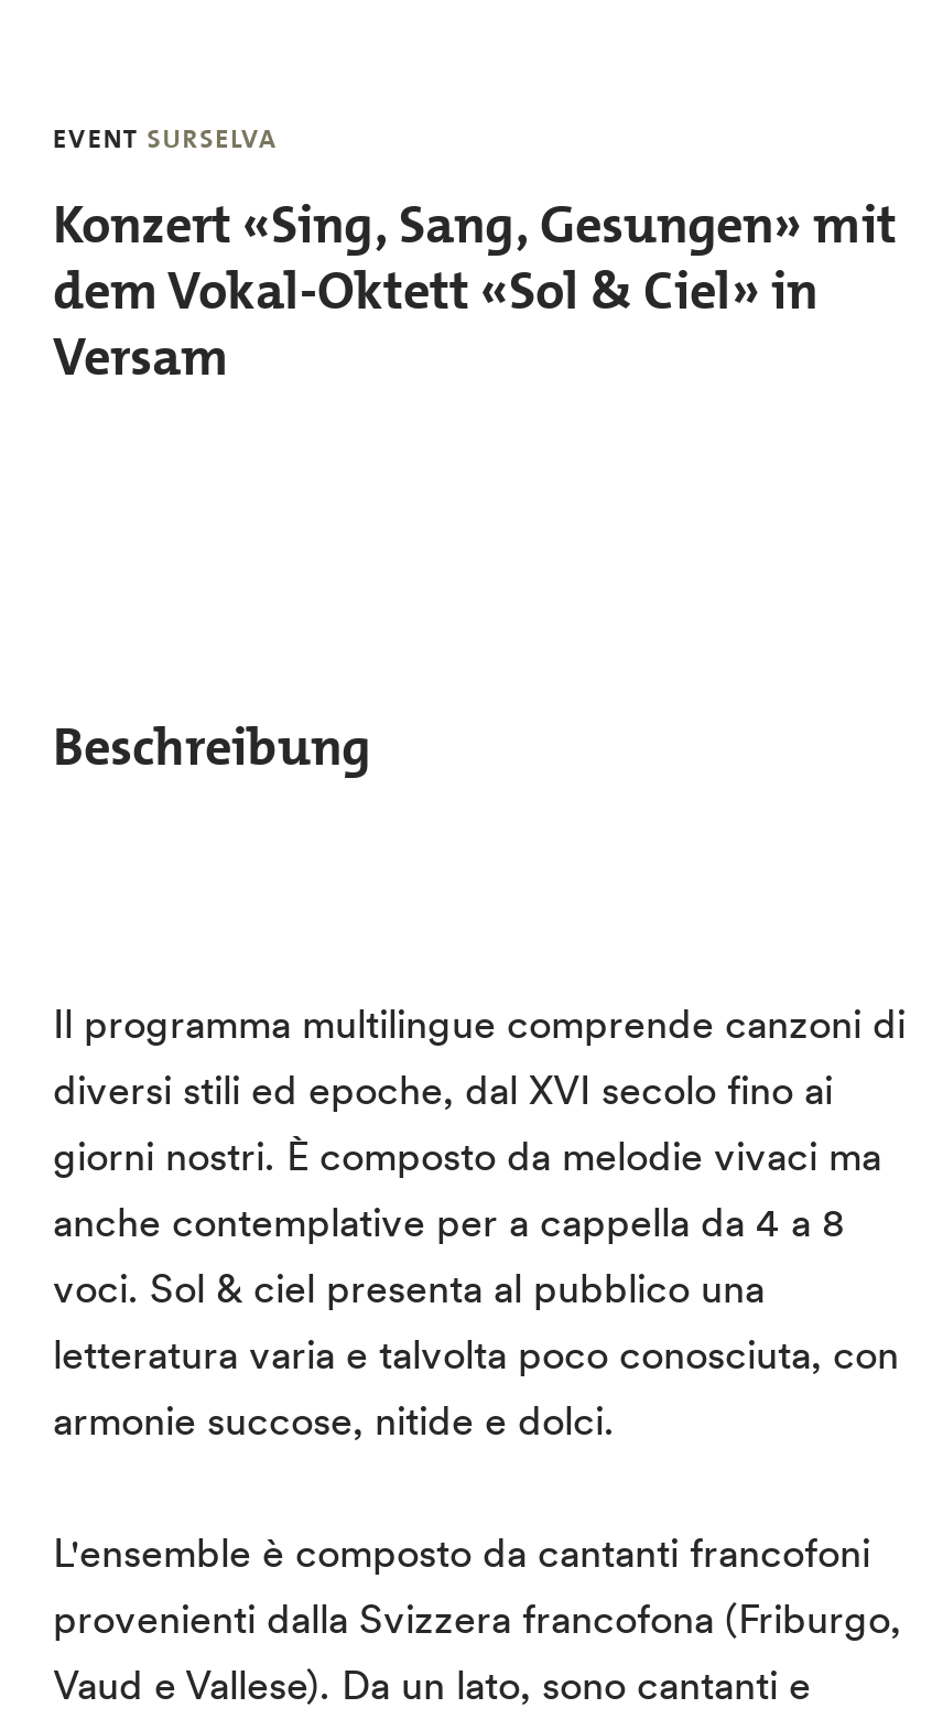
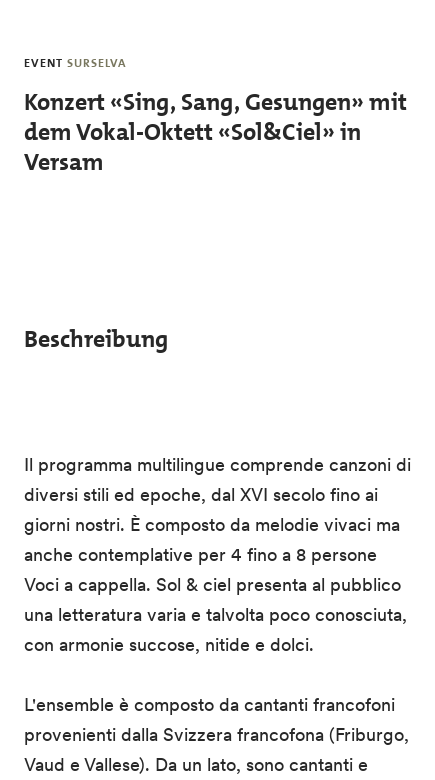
[53,256,817,326] dem Vokal-Oktett «Sol & Ciel» in -> [24,116,361,148] dem Vokal-Oktett «Sol&Ciel» in
[53,1197,899,1446] anche contemplative per a cappella da 4 a 8 | voci. Sol & ciel presenta al pubblico una | letteratura varia e talvolta poco conosciuta, con | armonie succose, nitide e dolci. -> [24,543,407,656] anche contemplative per 4 fino a 8 persone | Voci a cappella. Sol & ciel presenta al pubblico | una letteratura varia e talvolta poco conosciuta, | con armonie succose, nitide e dolci.

